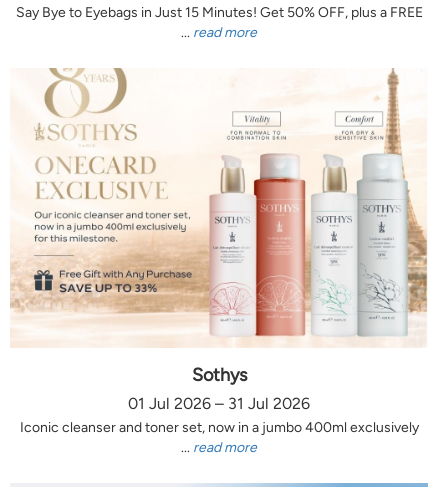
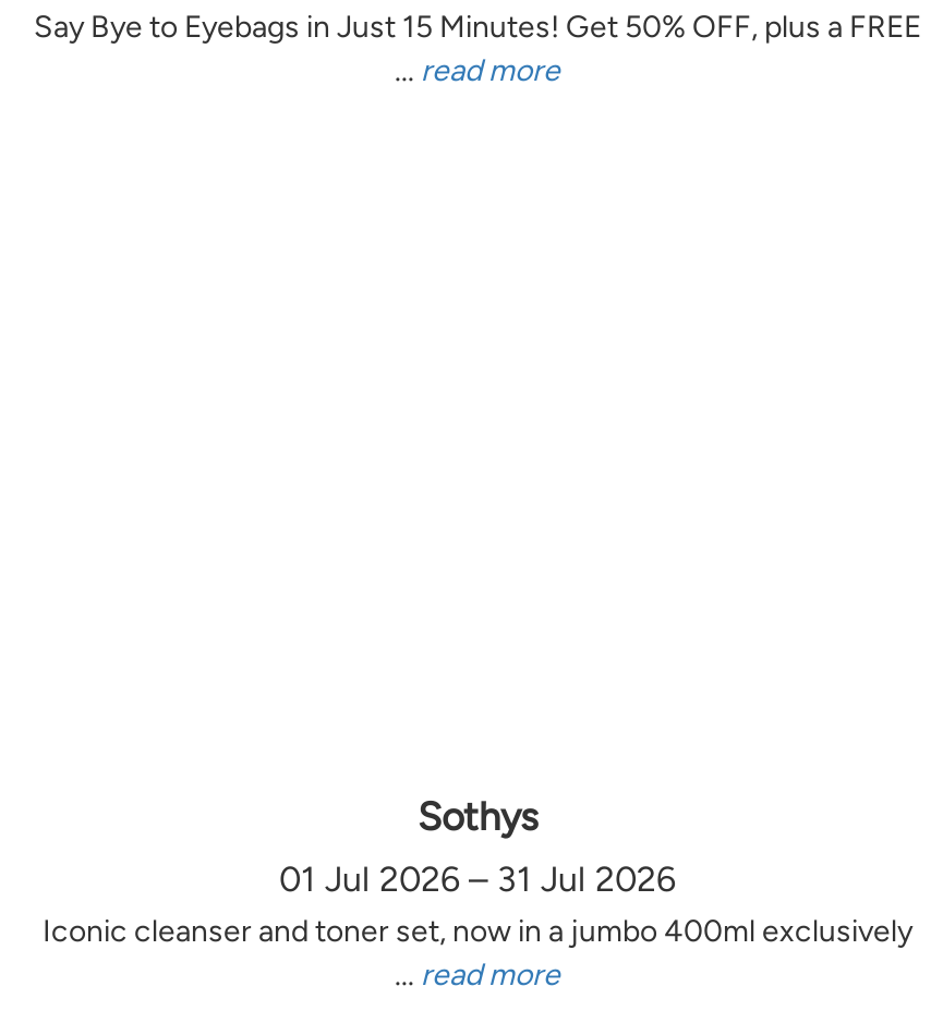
[9,67,428,348] [image] -> none

